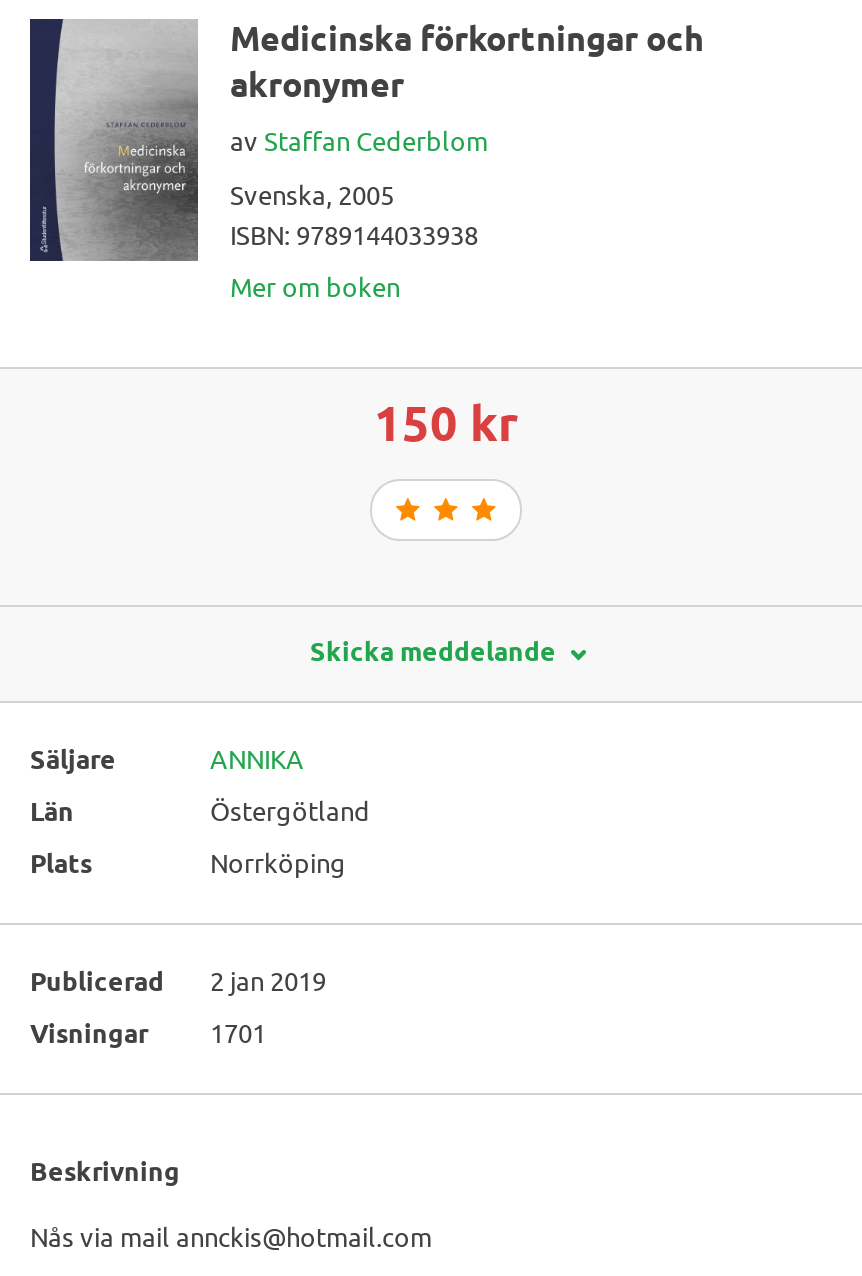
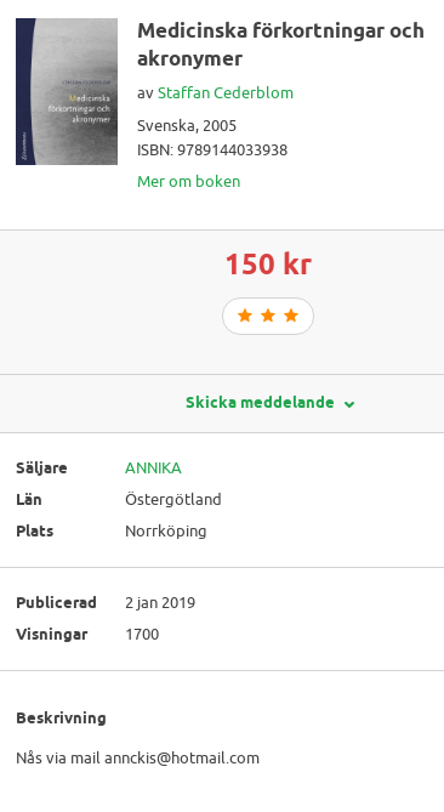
[30,1017,266,1053] Visningar 1701 -> [16,624,159,646] Visningar 1700

